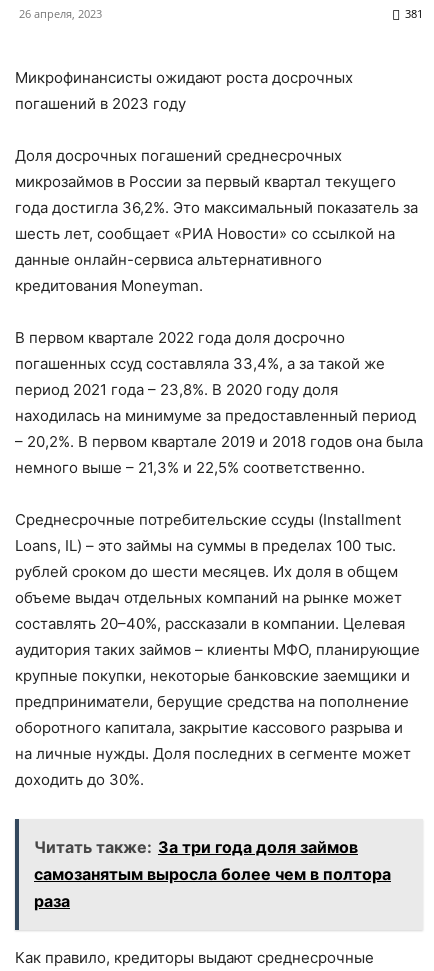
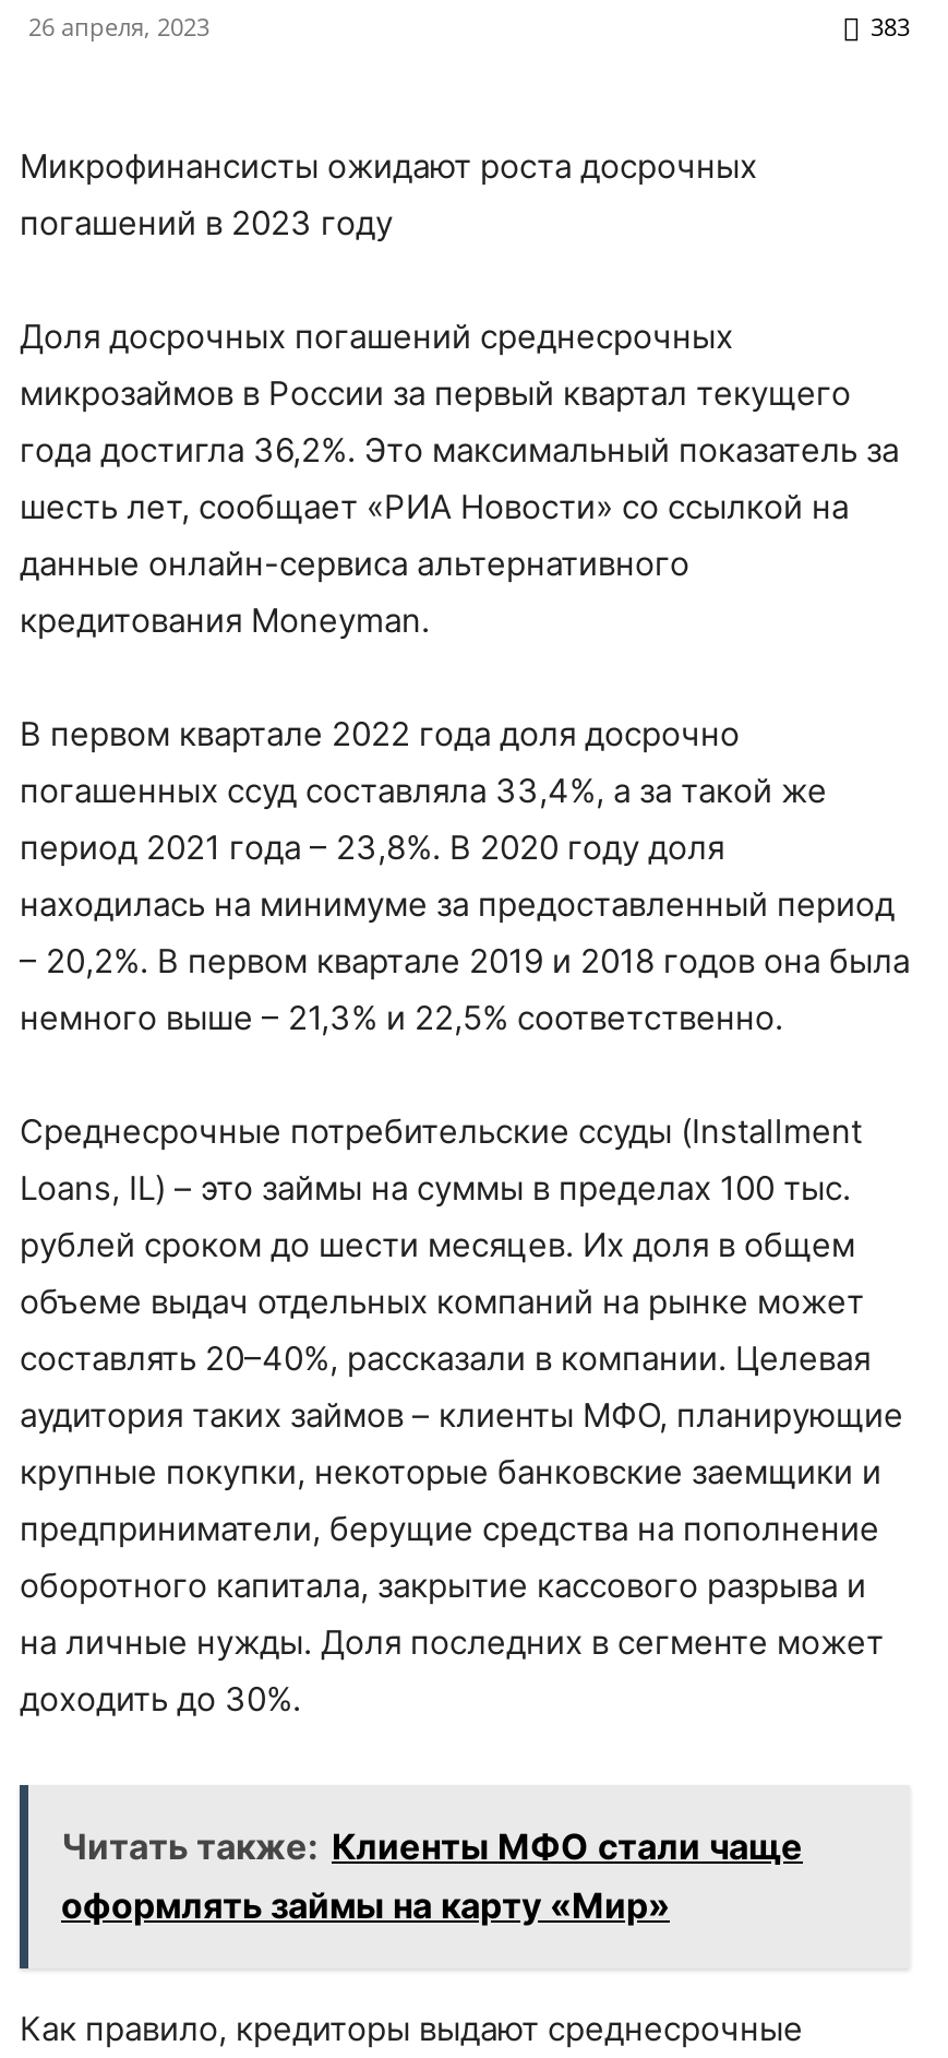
[405,6,423,21] 381 -> [871,10,910,43] 383
[34,837,391,911] Читать также: За три года доля займов | самозанятым выросла более чем в полтора | раза -> [61,1824,803,1927] Читать также: Клиенты МФО стали чаще | оформлять займы на карту «Мир»

